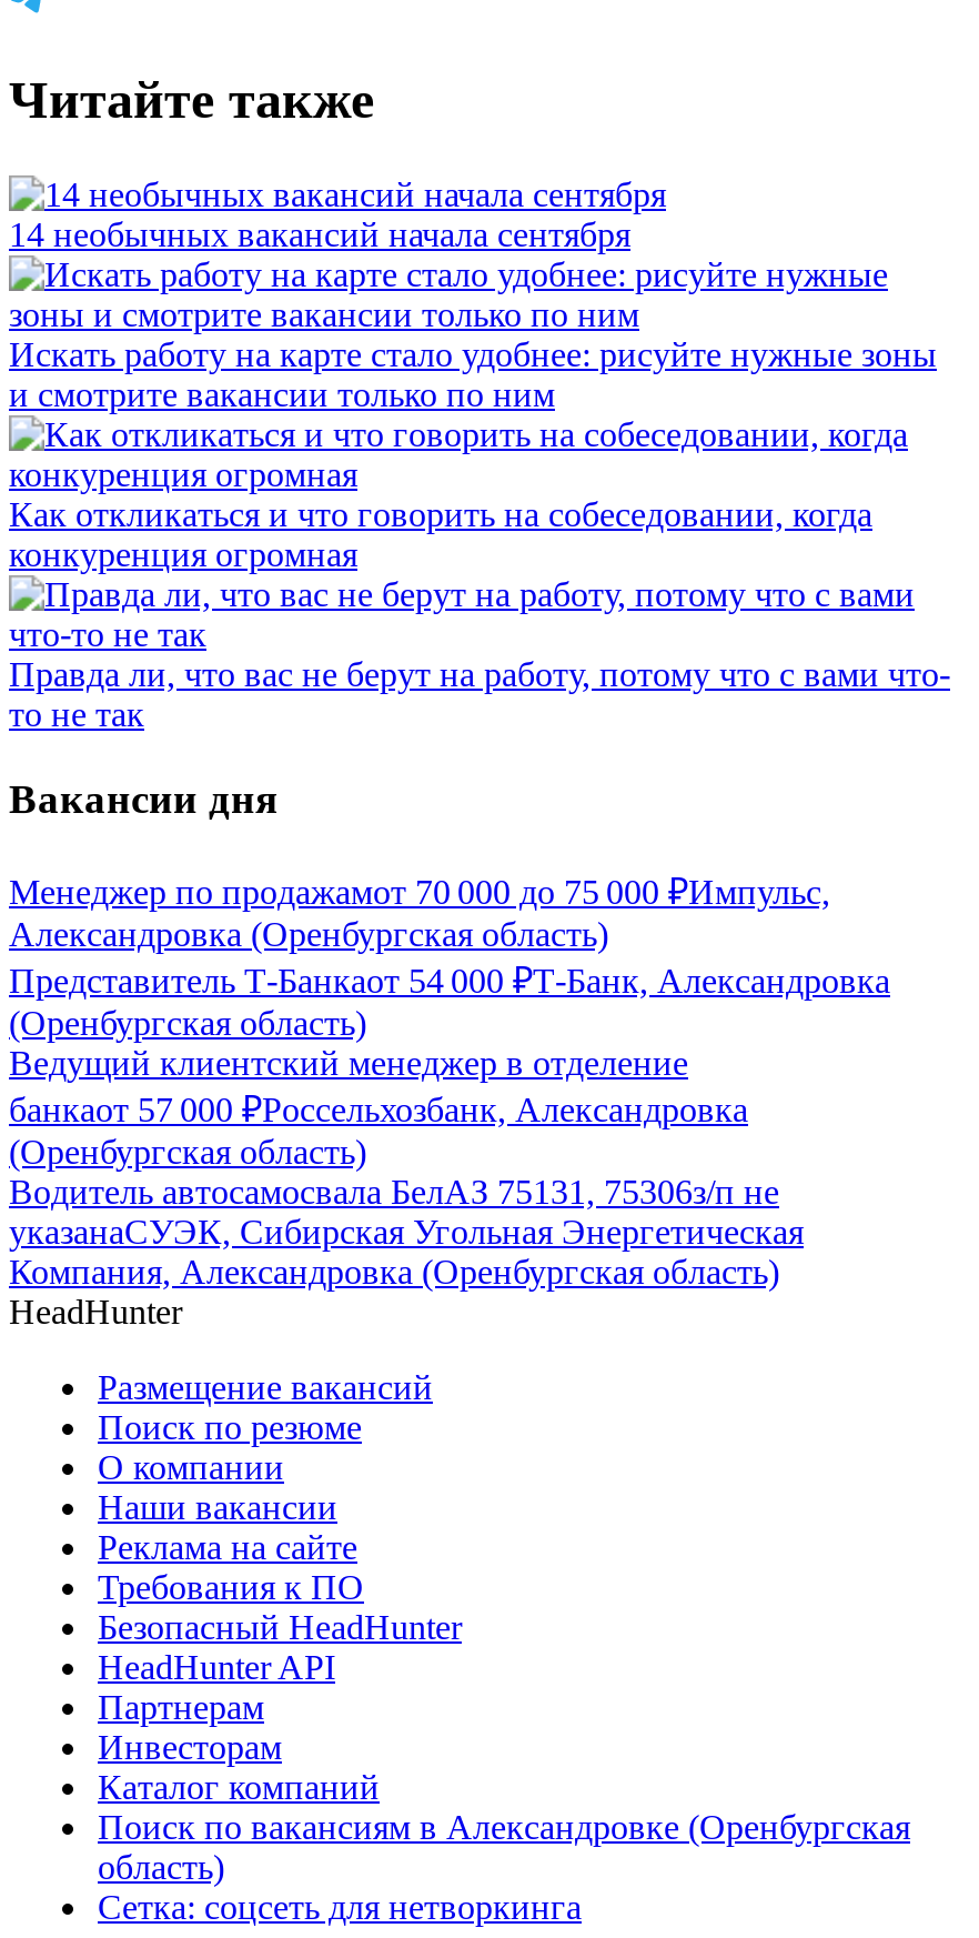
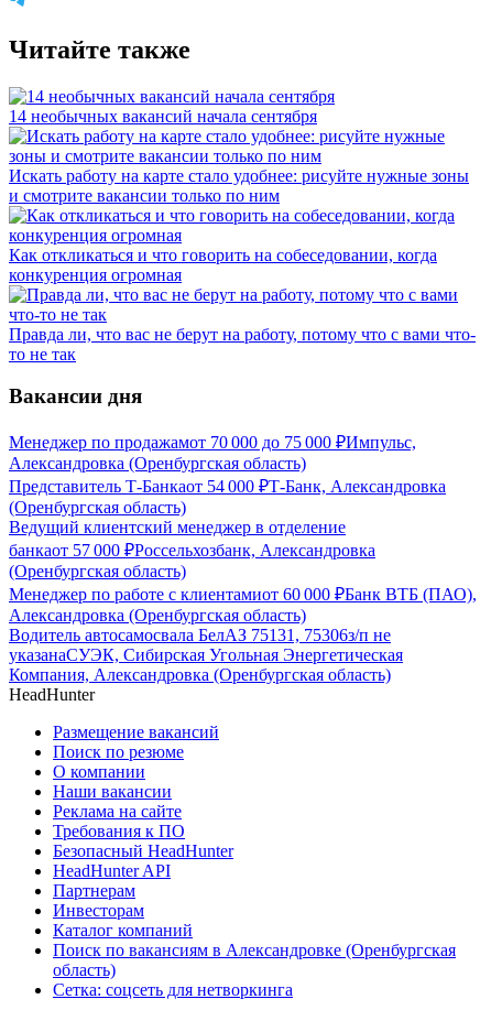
none -> [9,585,477,625] Менеджер по работе с клиентамиот 60 000 ₽Банк ВТБ (ПАО), | Александровка (Оренбургская область)

